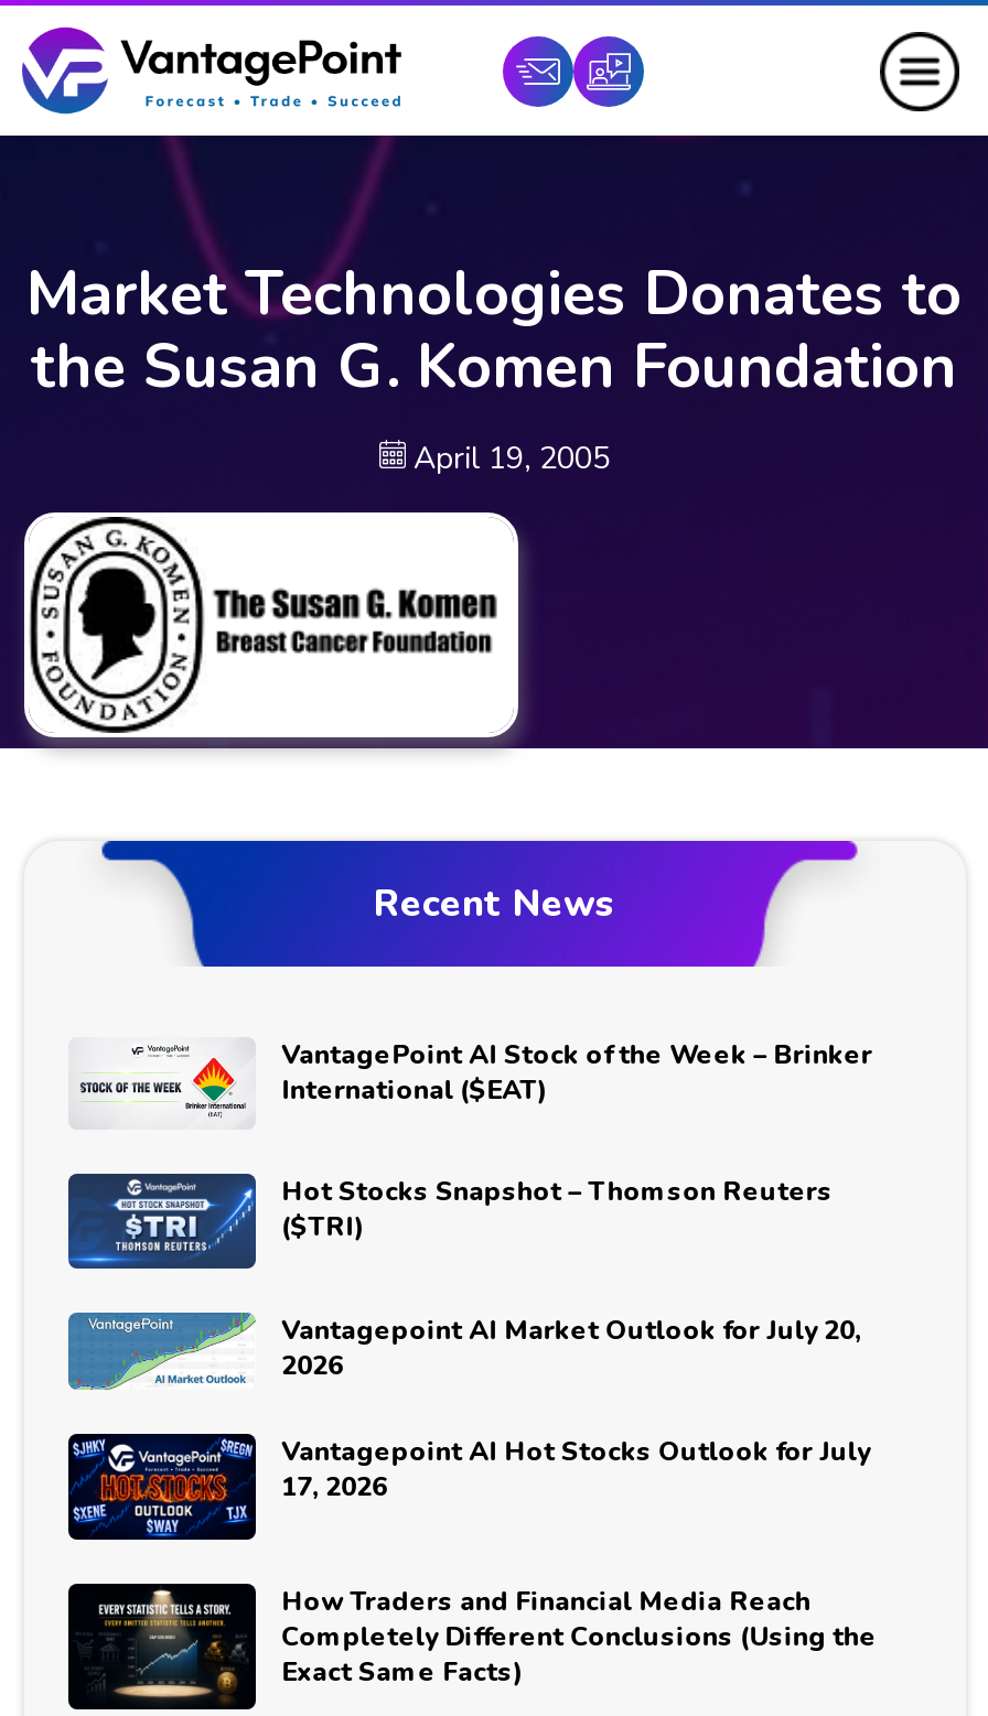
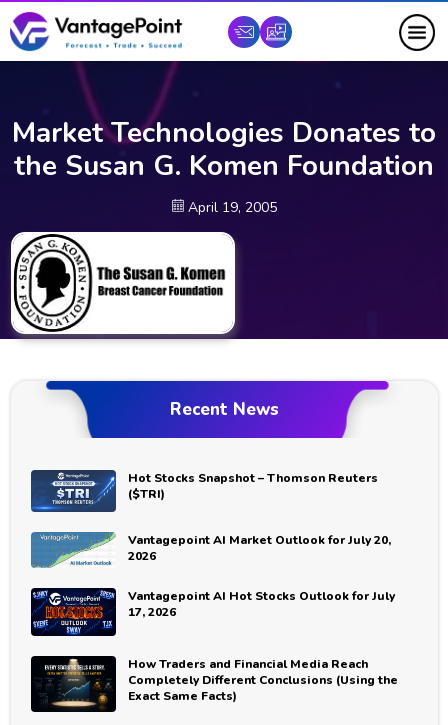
[77,1036,872,1119] [image] | VantagePoint AI Stock of the Week – Brinker | International ($EAT) -> none

